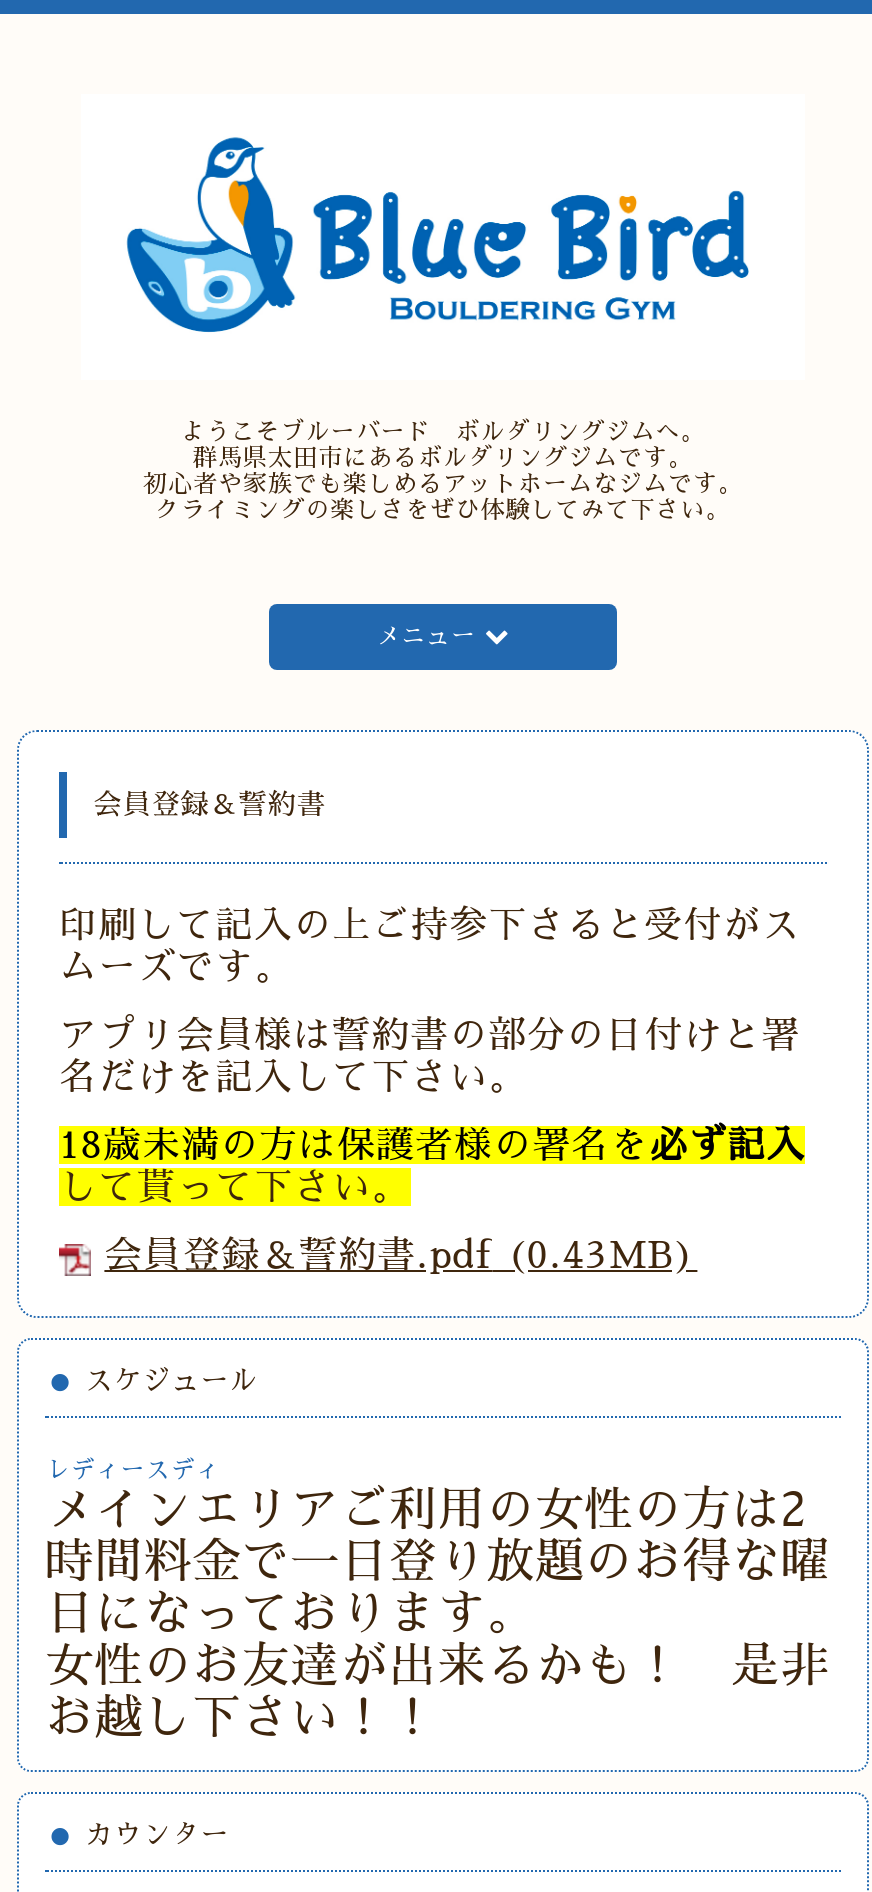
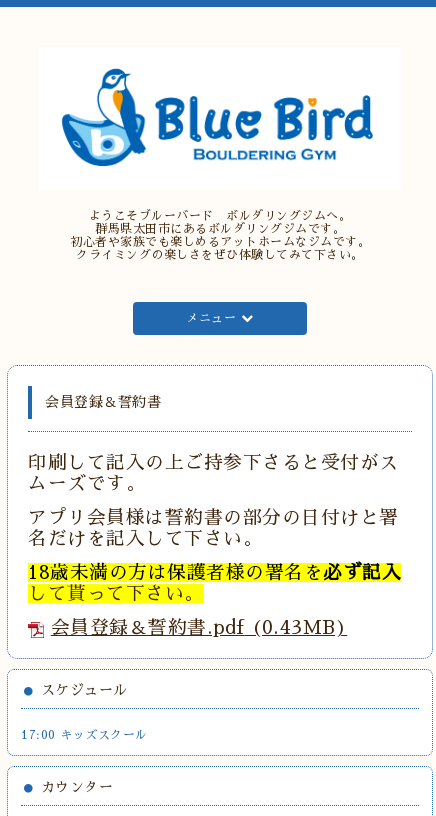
[45,1459,829,1743] レディースディ | メインエリアご利用の女性の方は2 | 時間料金で一日登り放題のお得な曜 | 日になっております。 | 女性のお友達が出来るかも！ 是非 | お越し下さい！！ -> [21,729,148,741] 17:00 キッズスクール

